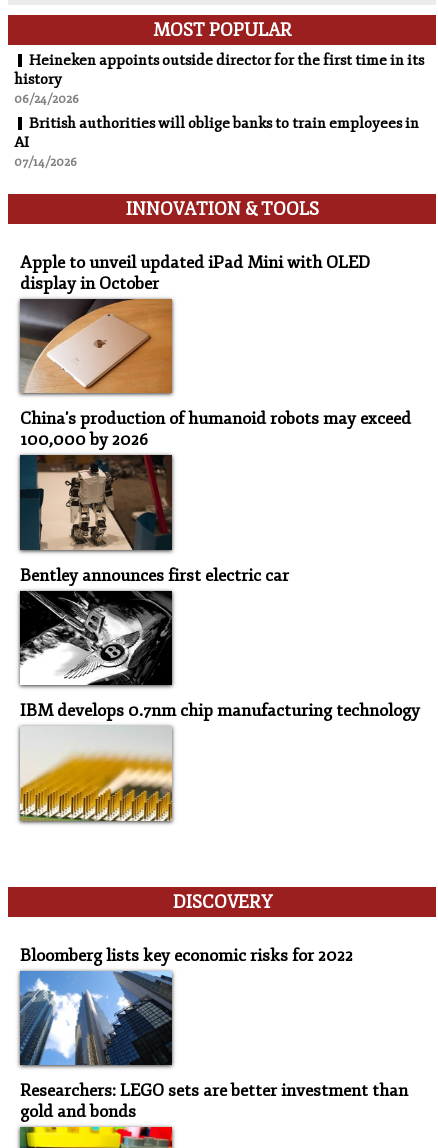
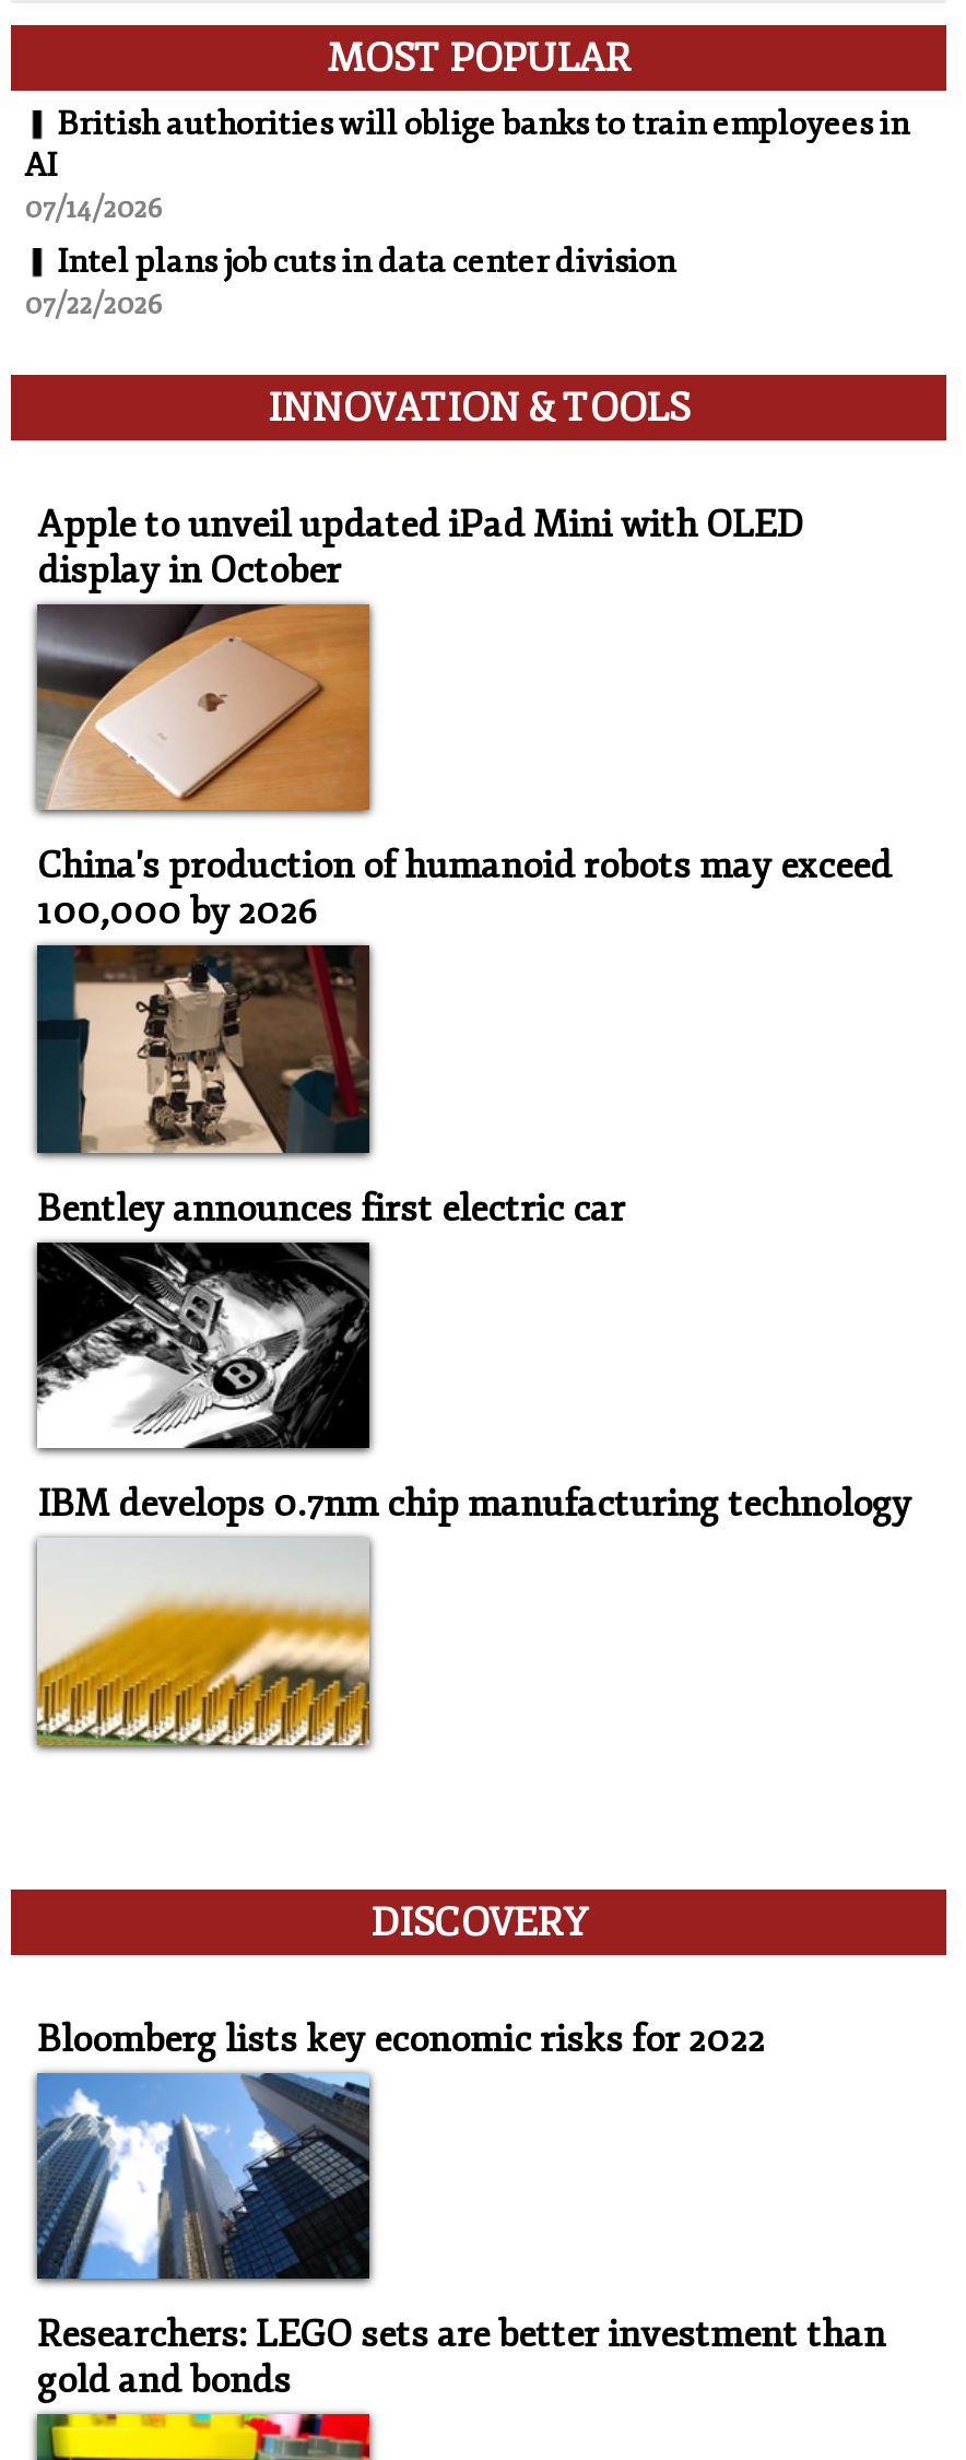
[14,51,424,107] Heineken appoints outside director for the first time in its | history | 06/24/2026 -> none
moved [14,114,419,170] -> [24,104,909,226]: British authorities will oblige banks to train employees in | AI | 07/14/2026
none -> [24,242,675,322] Intel plans job cuts in data center division | 07/22/2026

